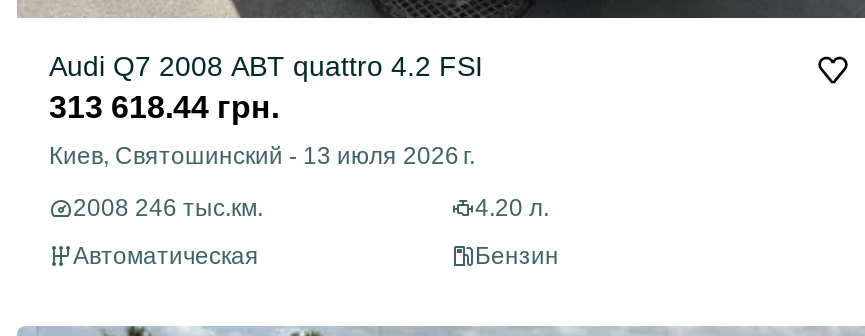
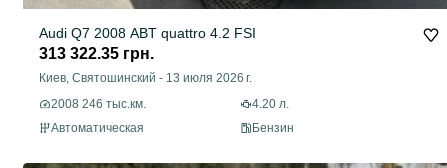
[49,91,279,125] 313 618.44 грн. -> [39,45,154,62] 313 322.35 грн.

